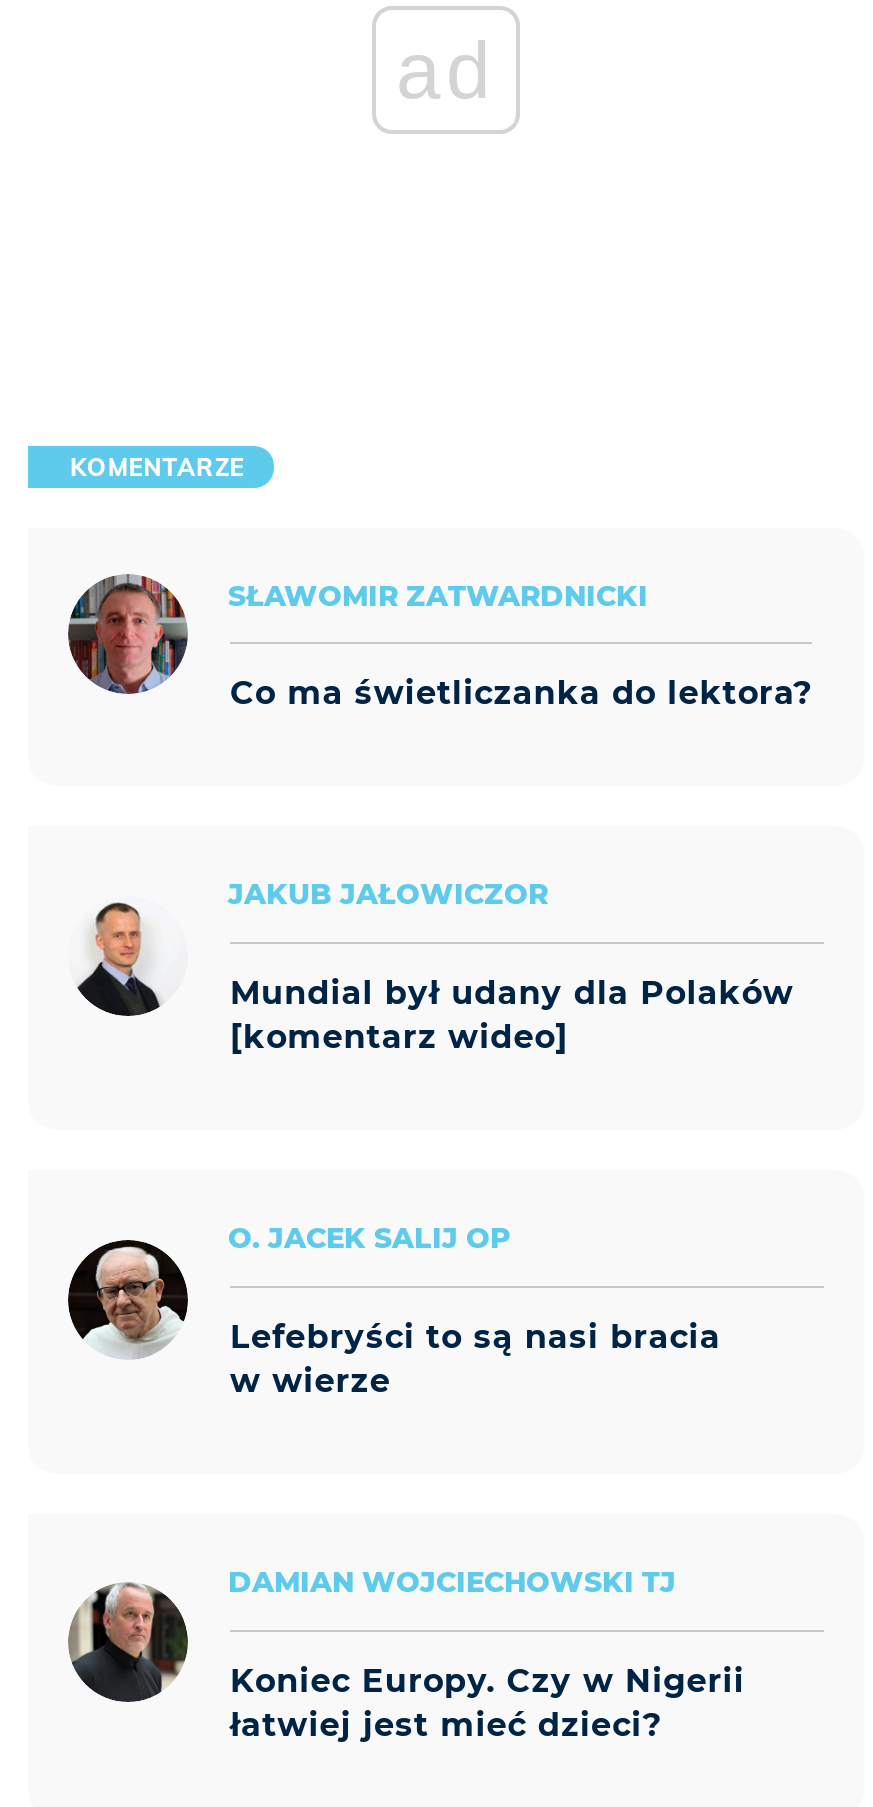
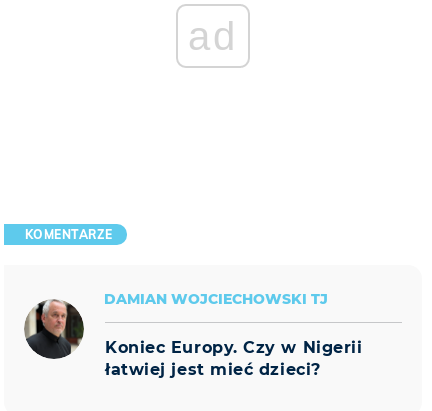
[66,574,812,713] [image] | SŁAWOMIR ZATWARDNICKI | Co ma świetliczanka do lektora? -> none
[76,877,794,1057] [image] | JAKUB JAŁOWICZOR | Mundial był udany dla Polaków | [komentarz wideo] -> none
[66,1221,721,1400] [image] | O. JACEK SALIJ OP | Lefebryści to są nasi bracia | w wierze -> none

